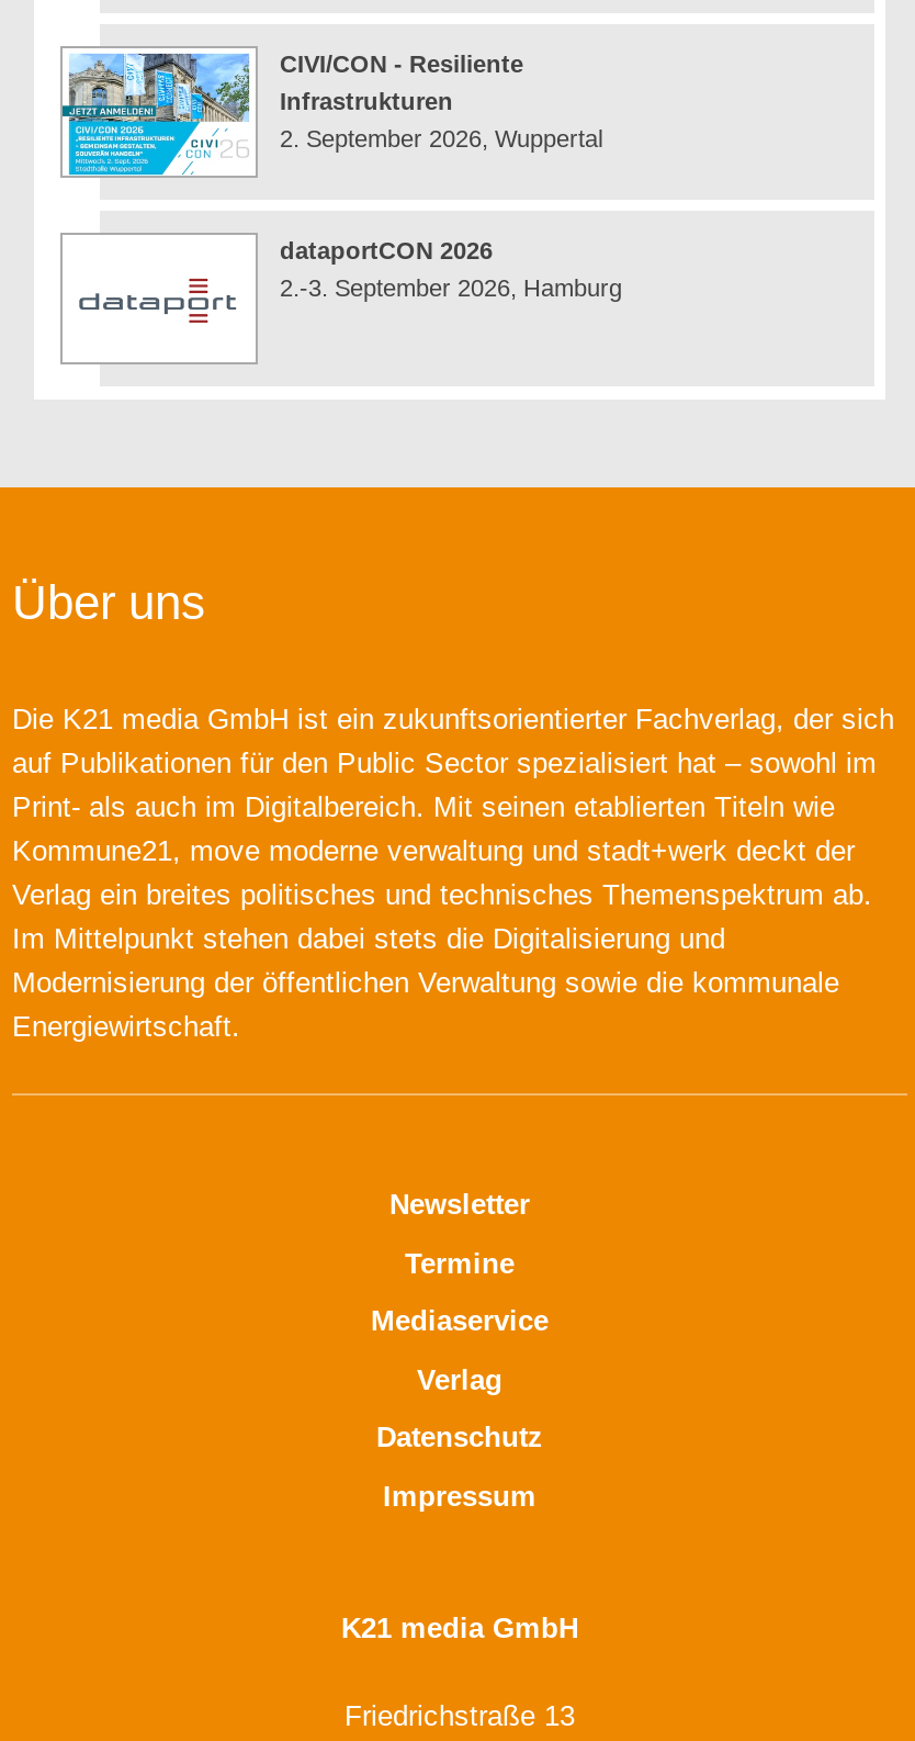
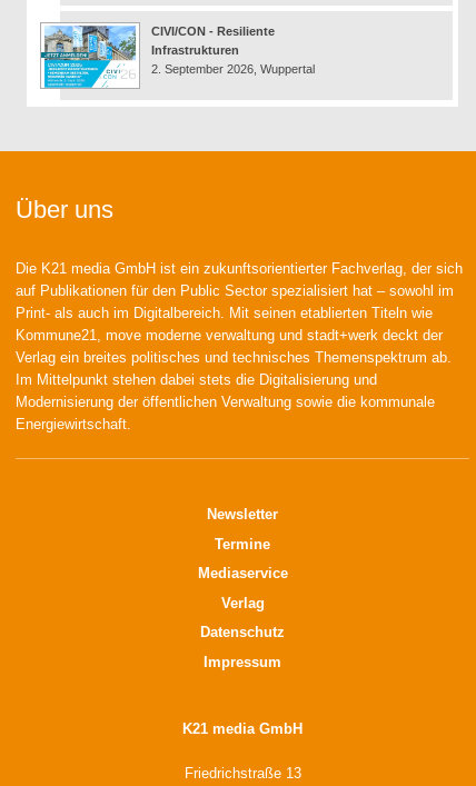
[63,238,622,362] [image] | dataportCON 2026 | 2.-3. September 2026, Hamburg -> none

